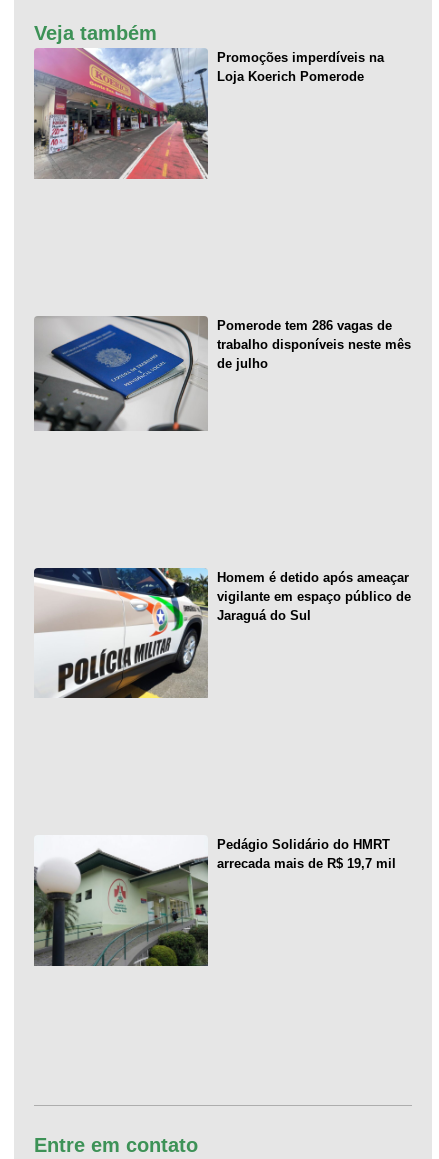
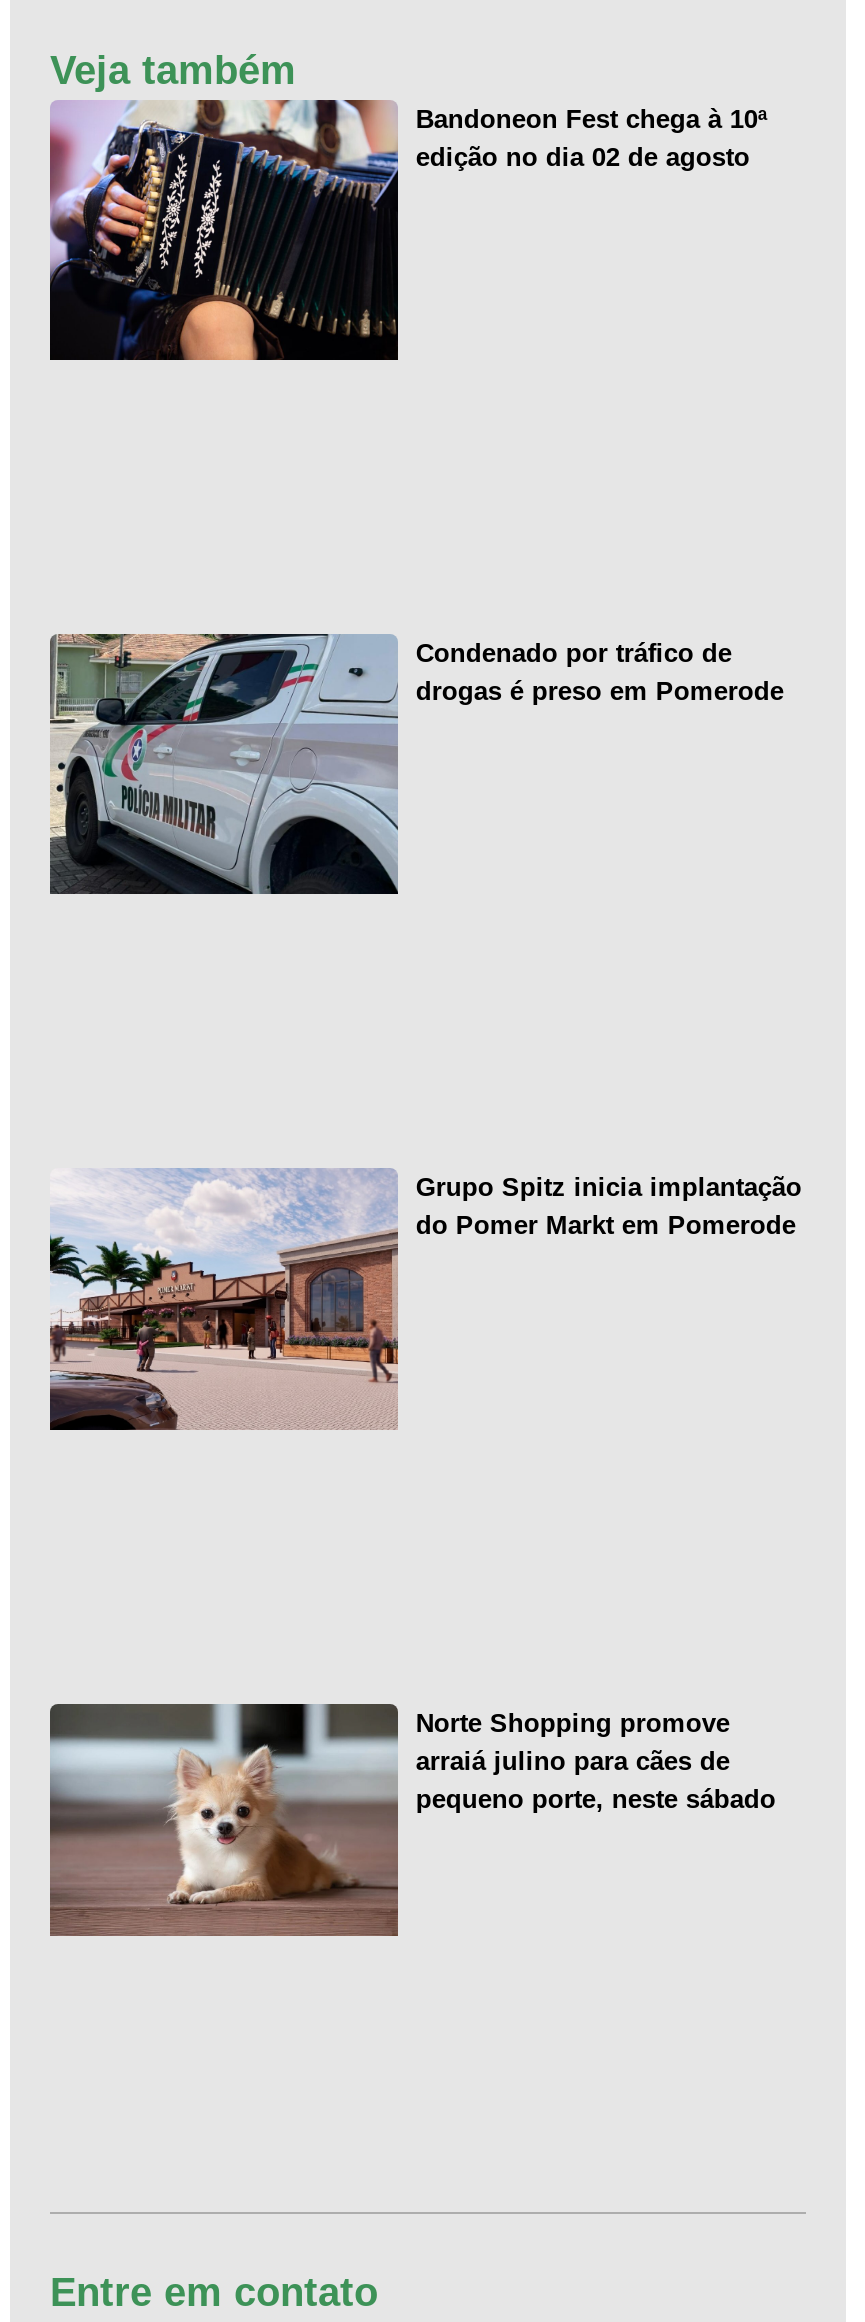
[33,48,384,180] [image] | Promoções imperdíveis na | Loja Koerich Pomerode -> [48,97,768,363] [image] | Bandoneon Fest chega à 10ª | edição no dia 02 de agosto
[33,316,411,446] [image] | Pomerode tem 286 vagas de | trabalho disponíveis neste mês | de julho -> [48,633,784,897] [image] | Condenado por tráfico de | drogas é preso em Pomerode
[33,567,411,714] [image] | Homem é detido após ameaçar | vigilante em espaço público de | Jaraguá do Sul -> [48,1139,802,1433] [image] | Grupo Spitz inicia implantação | do Pomer Markt em Pomerode
[33,837,396,967] [image] | Pedágio Solidário do HMRT | arrecada mais de R$ 19,7 mil -> [48,1701,776,1937] [image] | Norte Shopping promove | arraiá julino para cães de | pequeno porte, neste sábado

